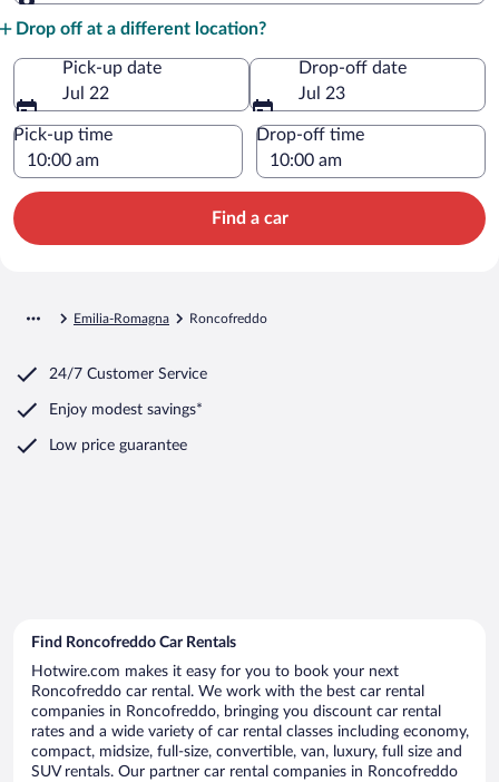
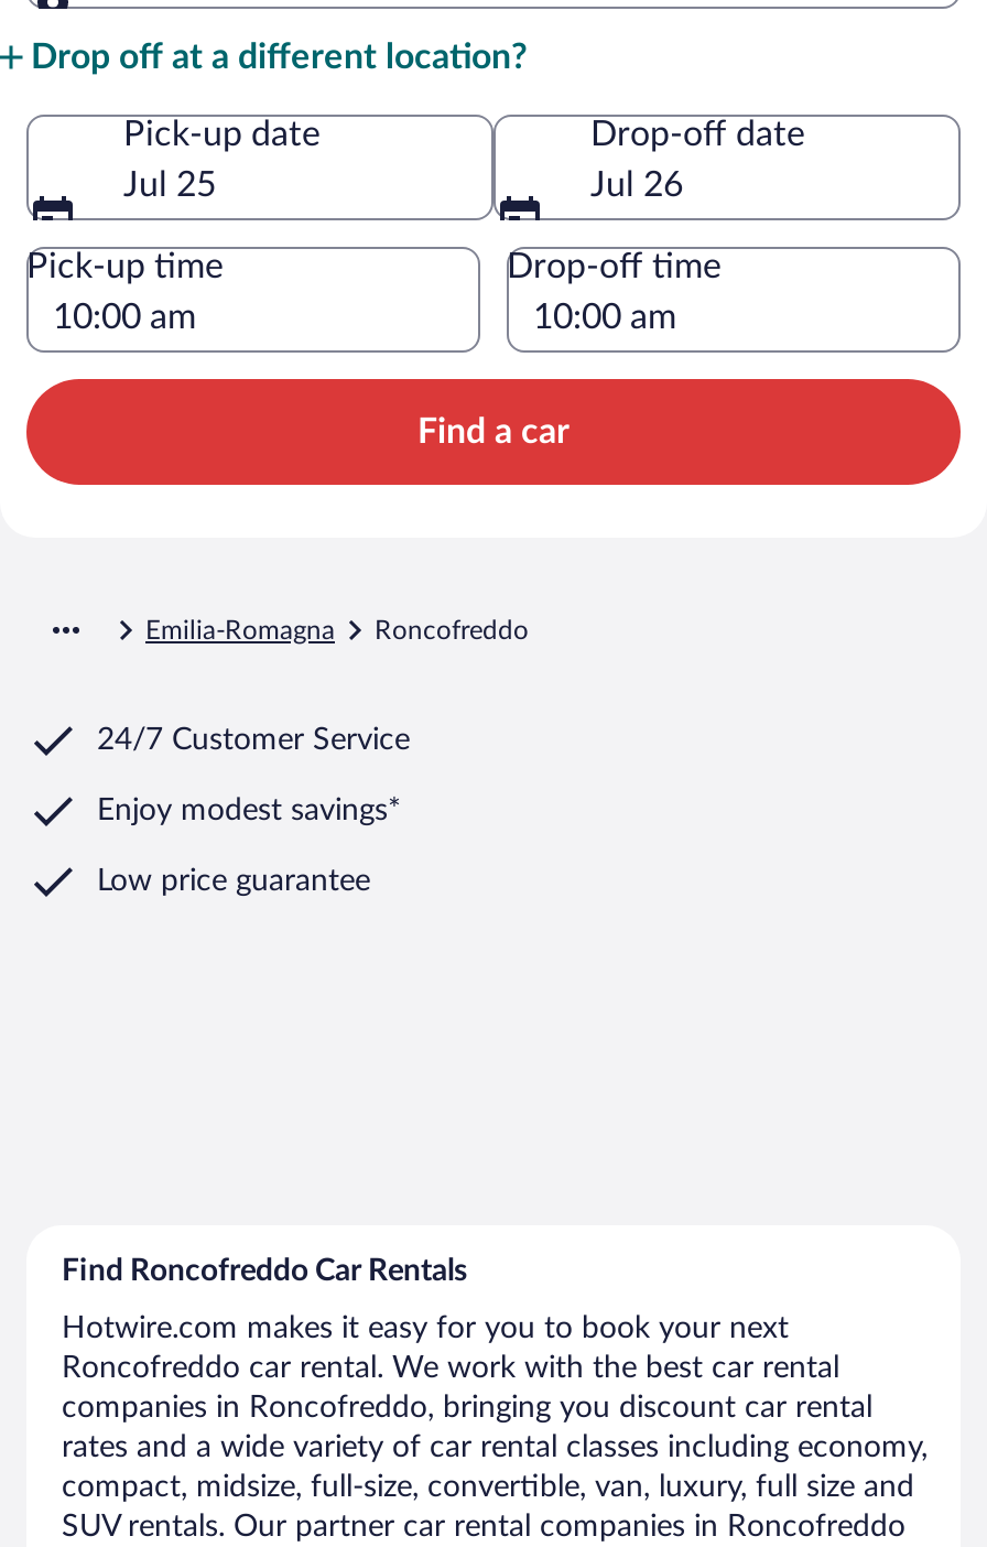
[62,84,109,102] Jul 22 -> [123,167,216,202] Jul 25
[299,84,345,102] Jul 23 -> [590,167,683,202] Jul 26

